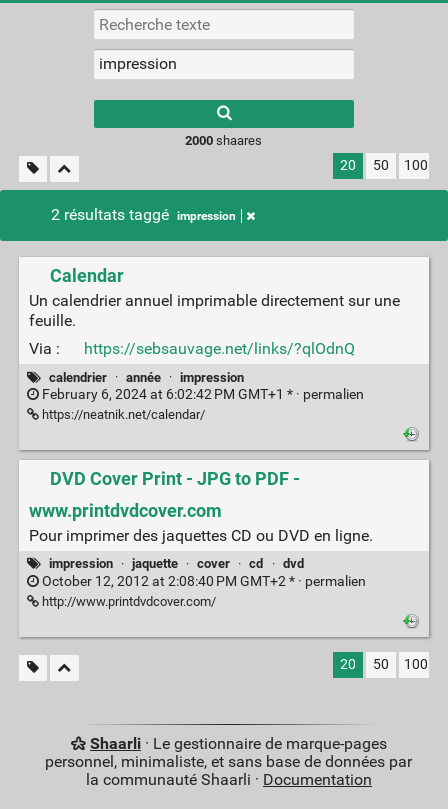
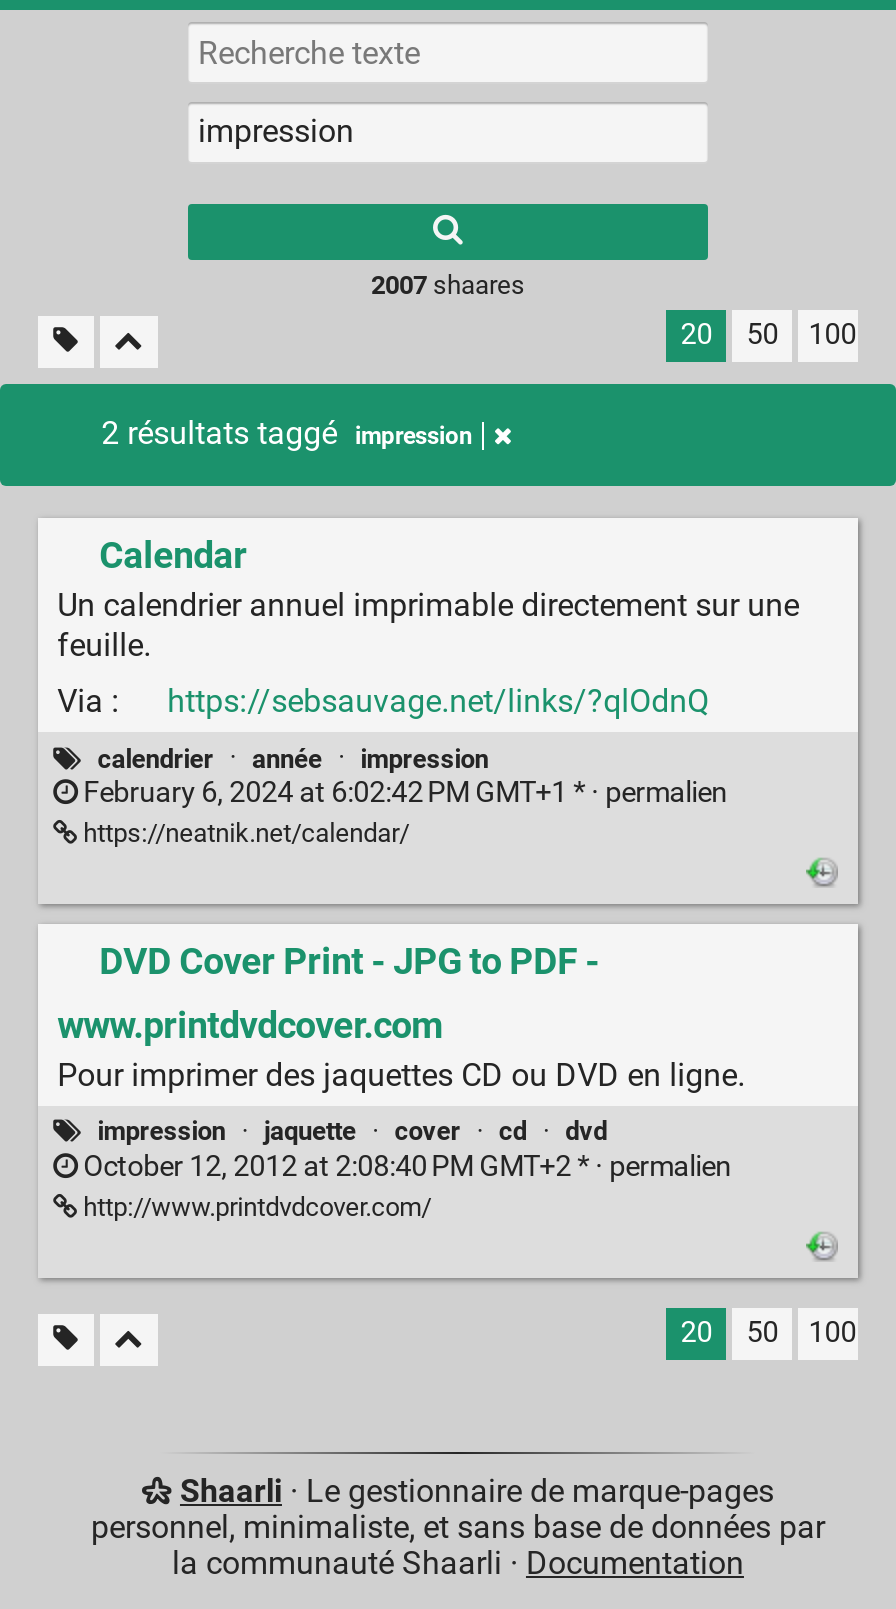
[185,133,262,148] 2000 shaares -> [371,270,525,300] 2007 shaares

